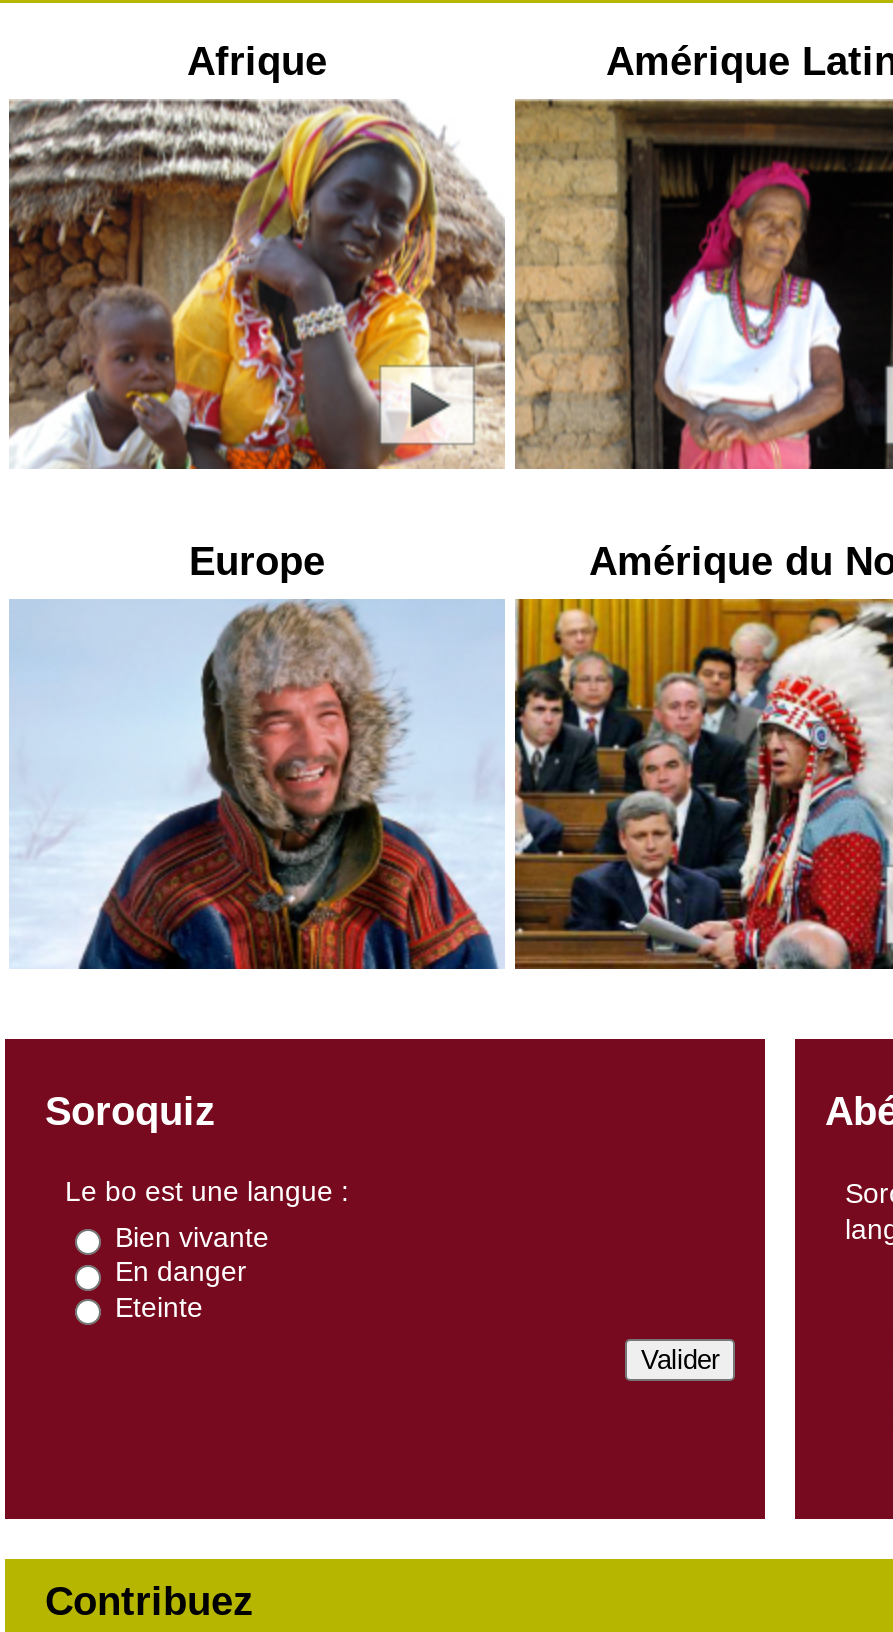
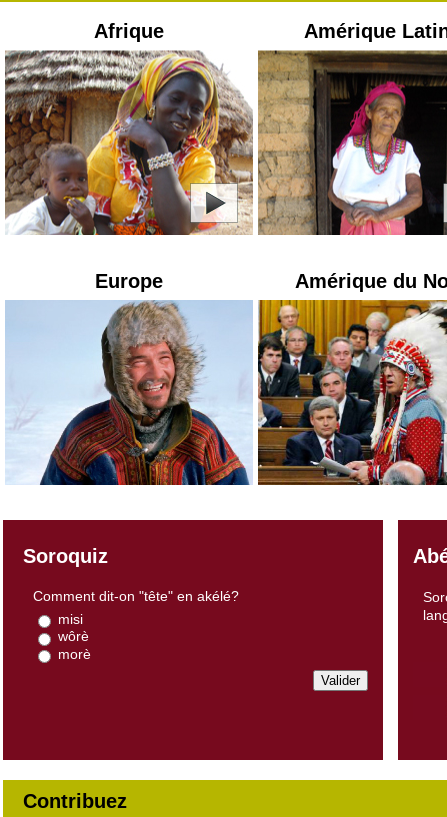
[65,1175,349,1322] Le bo est une langue : | Bien vivante | En danger | Eteinte -> [33,588,239,662] Comment dit-on "tête" en akélé? | misi | wôrè | morè

